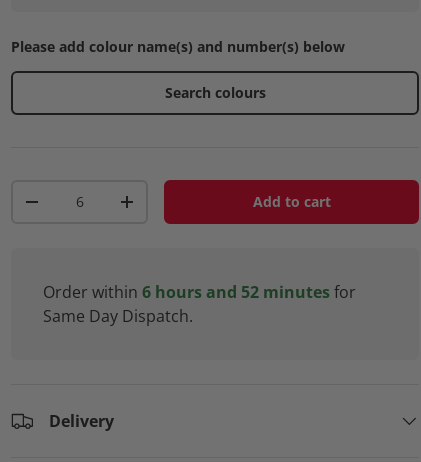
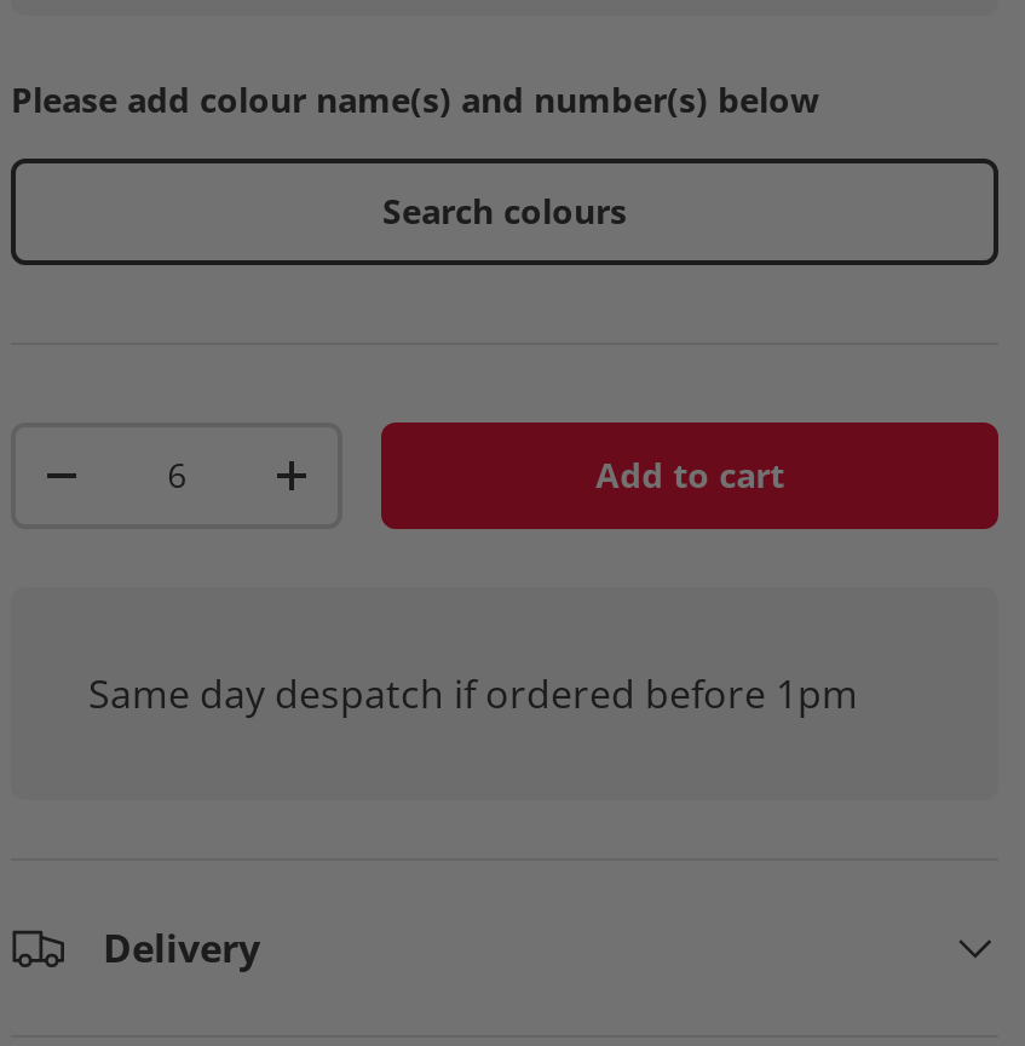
[43,281,356,327] Order within 6 hours and 52 minutes for | Same Day Dispatch. -> [88,667,858,721] Same day despatch if ordered before 1pm

